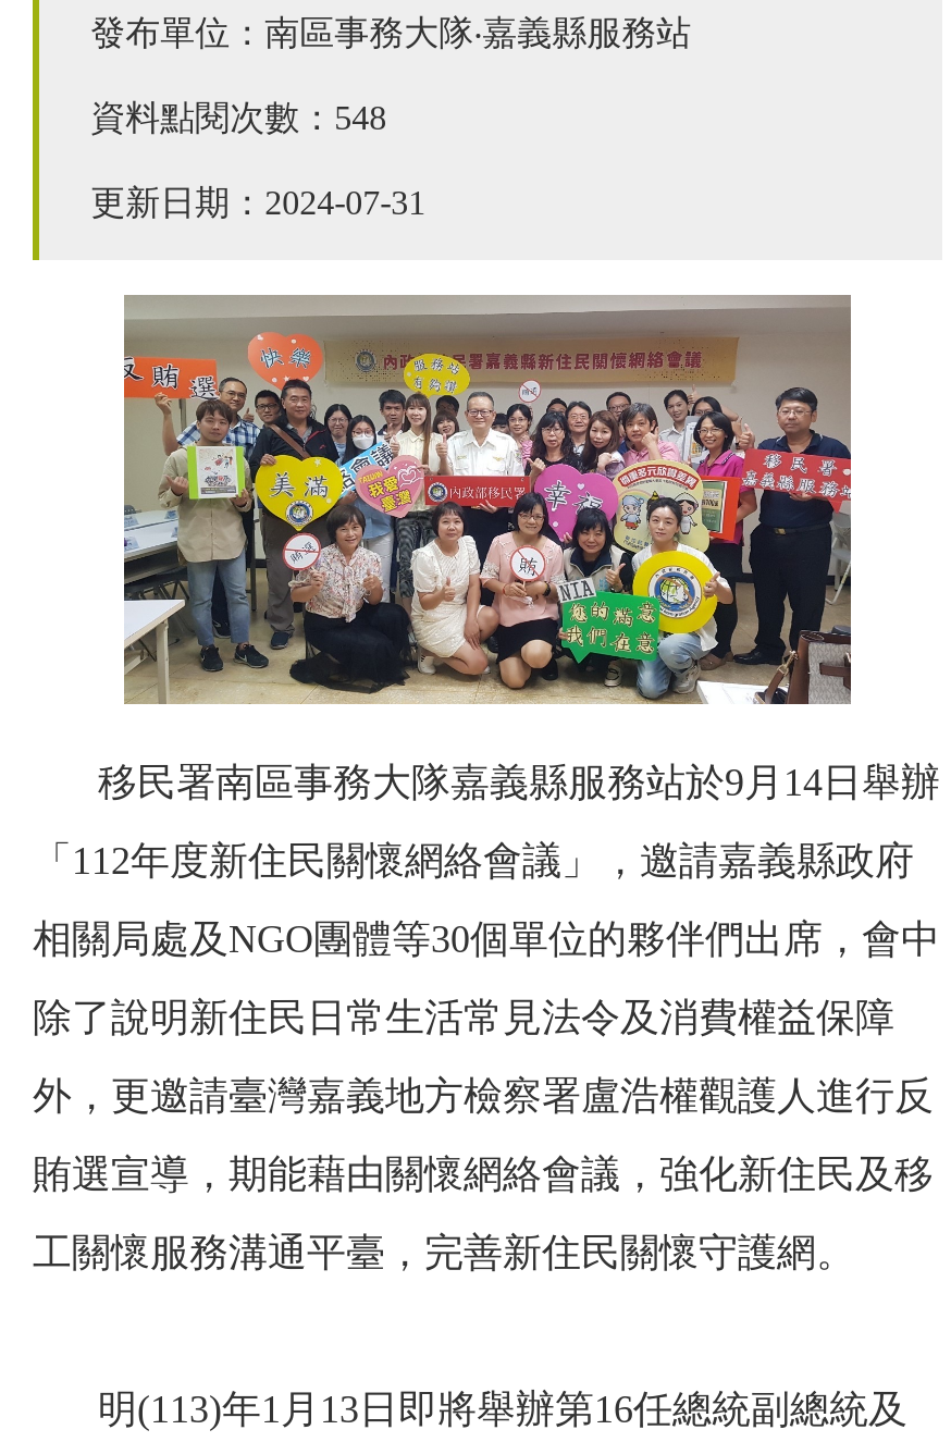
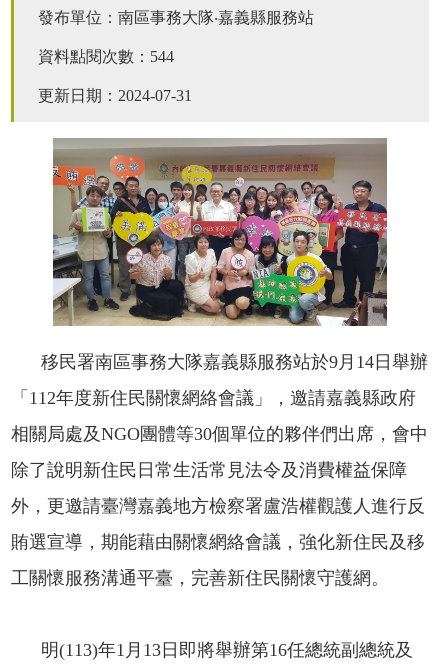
[91,99,386,136] 資料點閱次數：548 -> [38,48,174,65] 資料點閱次數：544

